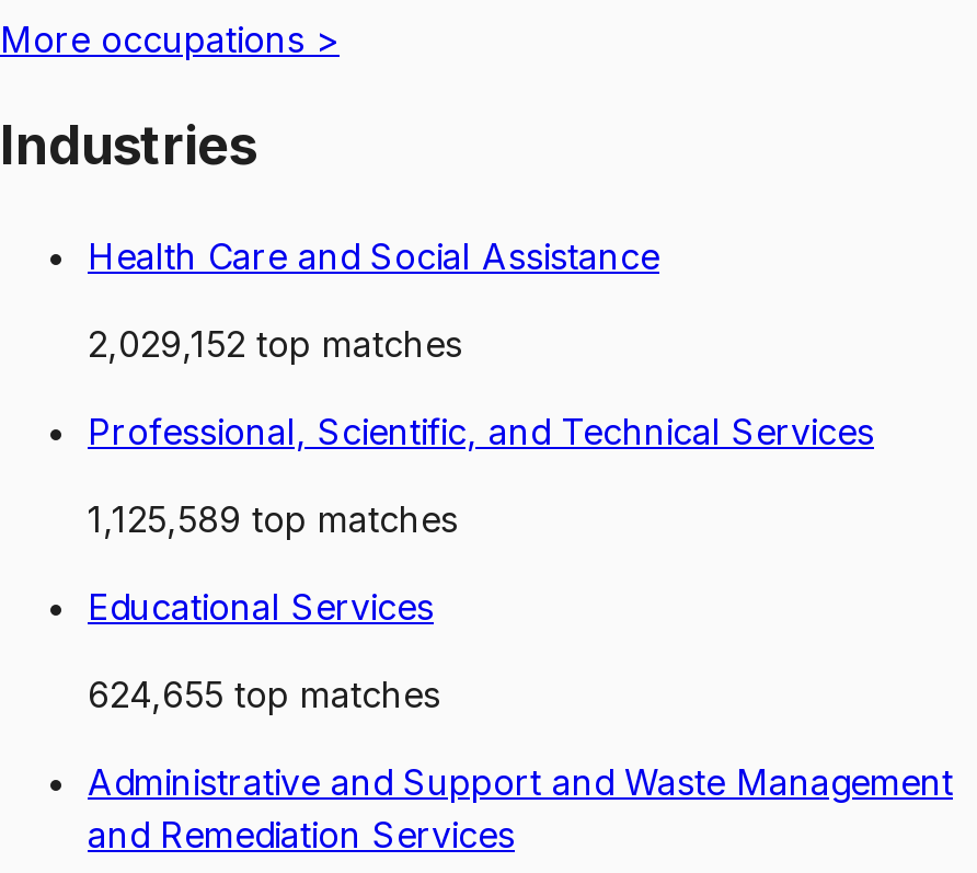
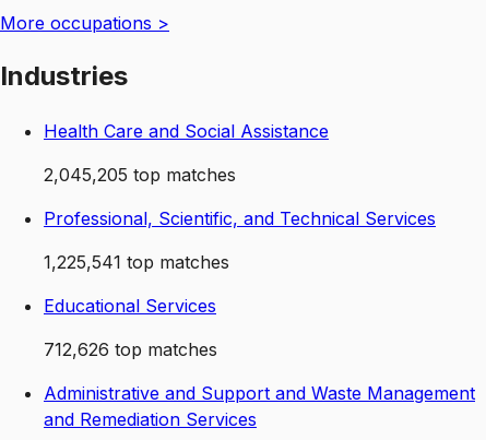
[88,323,462,367] 2,029,152 top matches -> [44,164,236,186] 2,045,205 top matches
[88,498,458,542] 1,125,589 top matches -> [44,251,229,273] 1,225,541 top matches
[88,673,440,717] 624,655 top matches -> [44,339,217,361] 712,626 top matches

